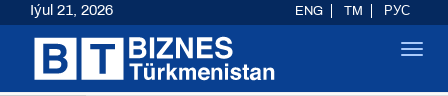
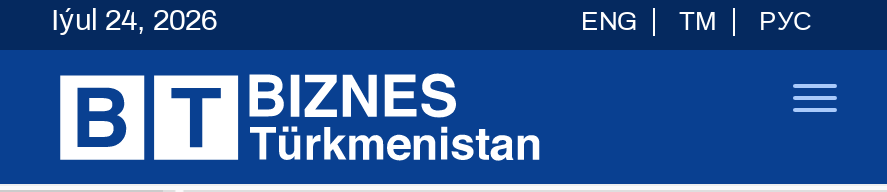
[30,2,113,18] Iýul 21, 2026 -> [51,4,217,36] Iýul 24, 2026

